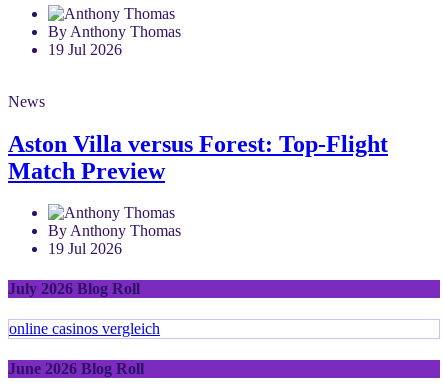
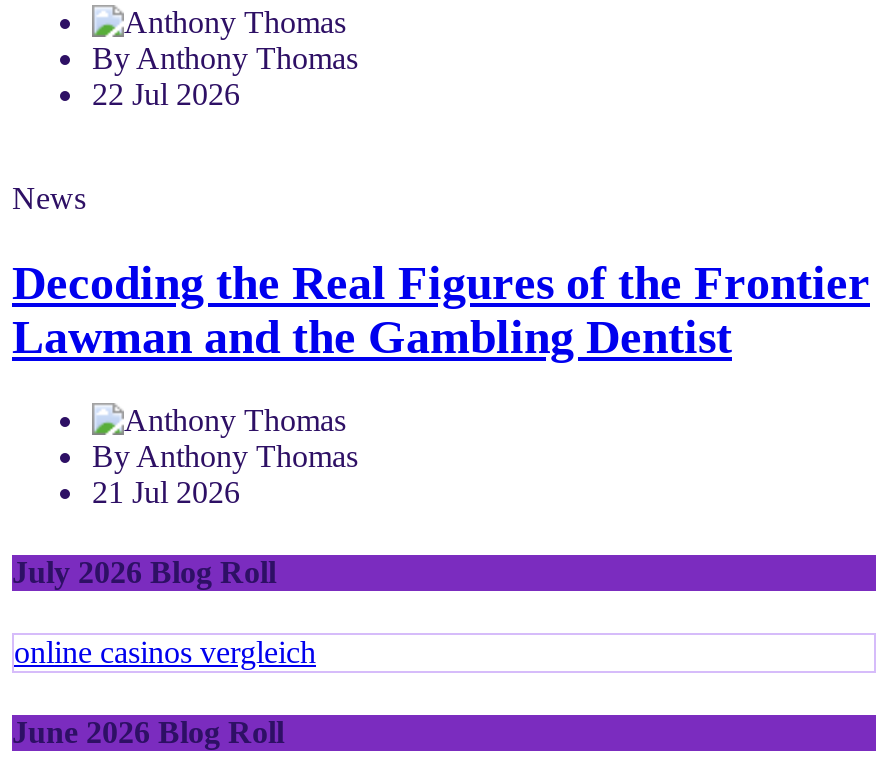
[48,41,122,58] 19 Jul 2026 -> [92,76,240,110] 22 Jul 2026
[8,131,388,184] Aston Villa versus Forest: Top-Flight | Match Preview -> [12,256,870,362] Decoding the Real Figures of the Frontier | Lawman and the Gambling Dentist
[48,240,122,257] 19 Jul 2026 -> [92,476,240,510] 21 Jul 2026

